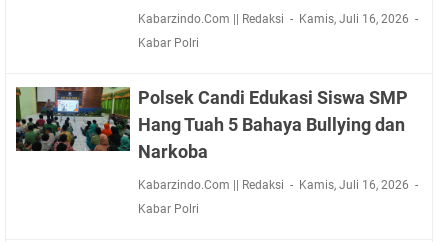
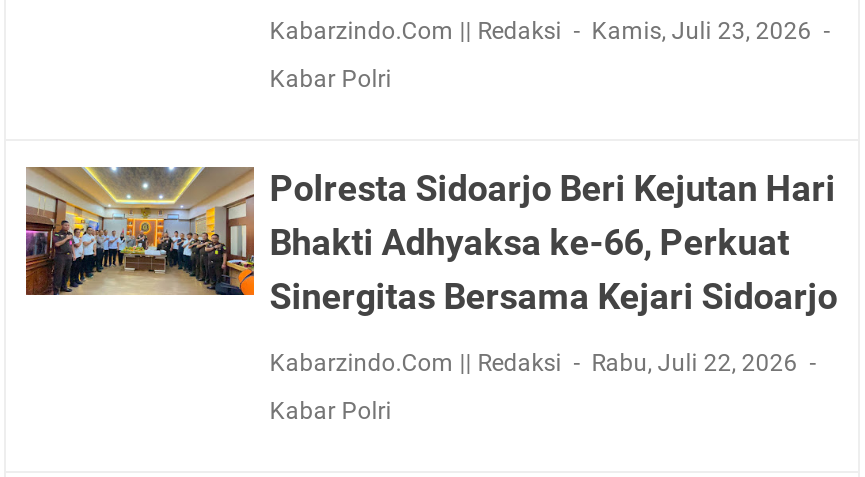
[299,12,412,26] Kamis, Juli 16, 2026 -> [592,16,818,44] Kamis, Juli 23, 2026
[15,86,408,162] [image] | Polsek Candi Edukasi Siswa SMP | Hang Tuah 5 Bahaya Bullying dan | Narkoba -> [24,165,838,316] [image] | Polresta Sidoarjo Beri Kejutan Hari | Bhakti Adhyaksa ke-66, Perkuat | Sinergitas Bersama Kejari Sidoarjo
[299,178,412,192] Kamis, Juli 16, 2026 -> [592,348,804,376] Rabu, Juli 22, 2026

